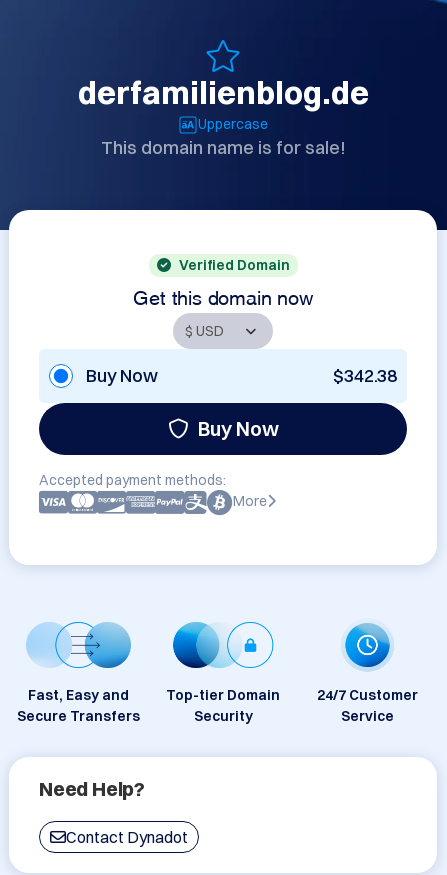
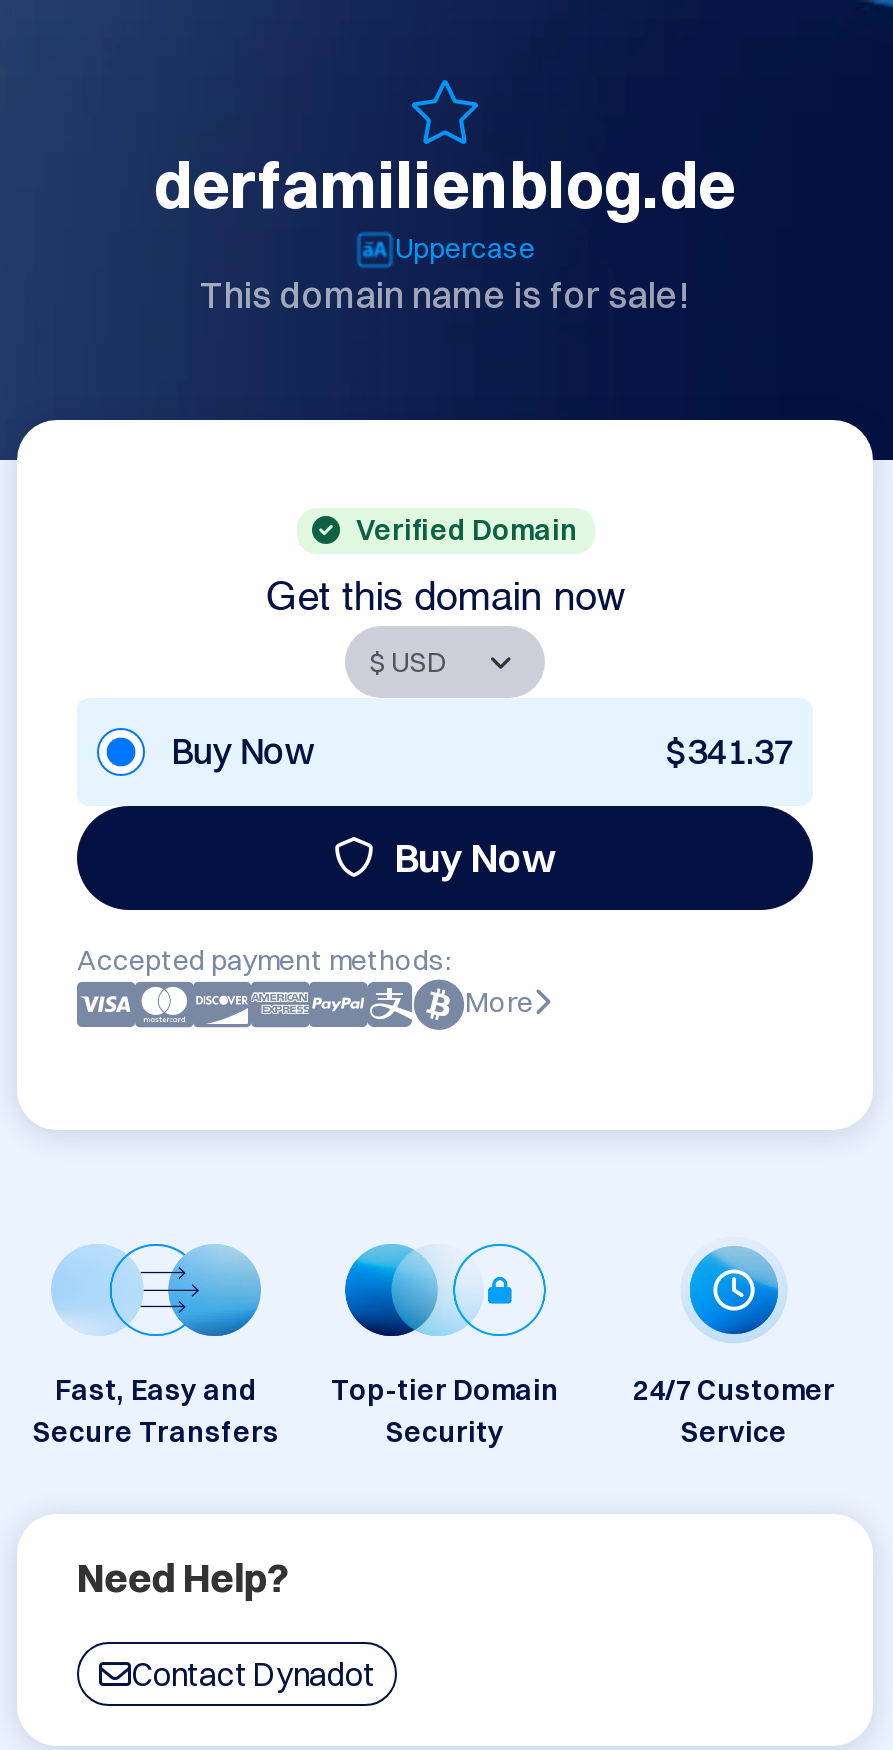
[333,364,397,387] $342.38 -> [665,728,793,774] $341.37

